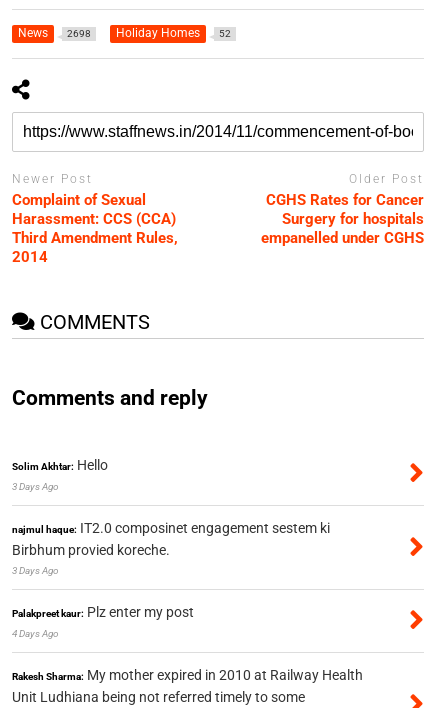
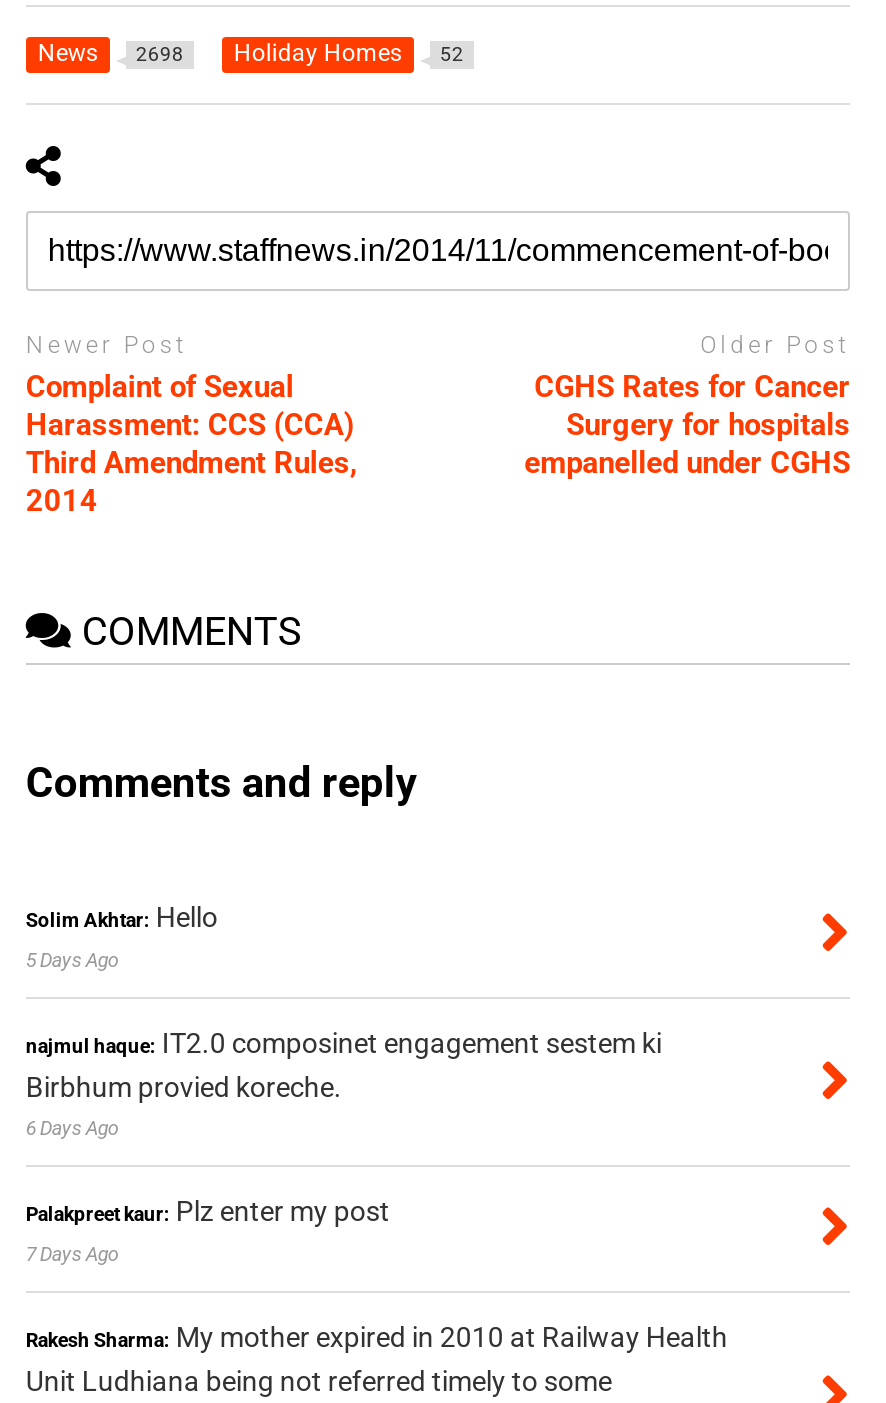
[12,481,59,492] 3 Days Ago -> [26,949,120,971] 5 Days Ago
[12,565,59,576] 3 Days Ago -> [26,1117,120,1139] 6 Days Ago
[12,628,59,639] 4 Days Ago -> [26,1243,120,1265] 7 Days Ago

